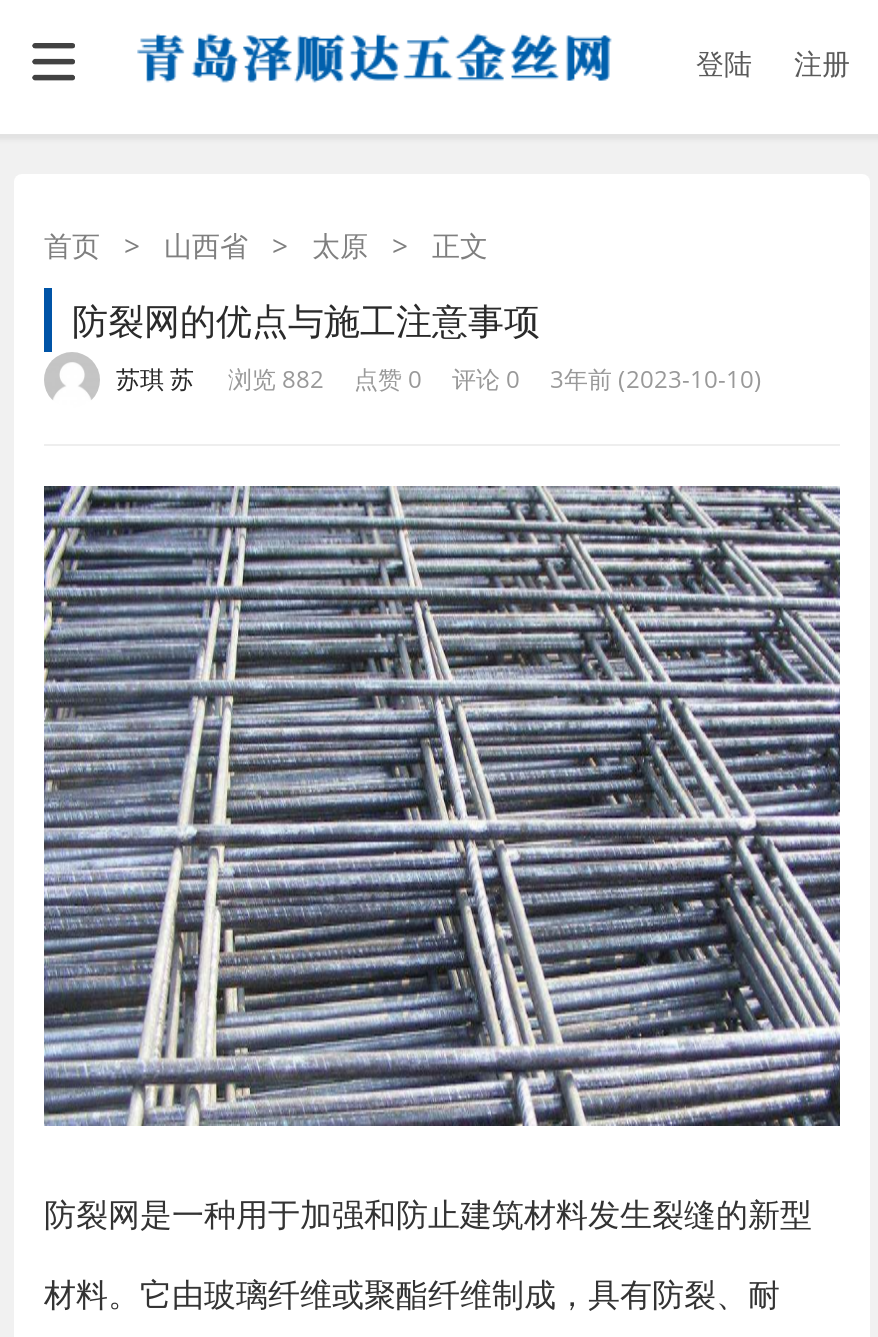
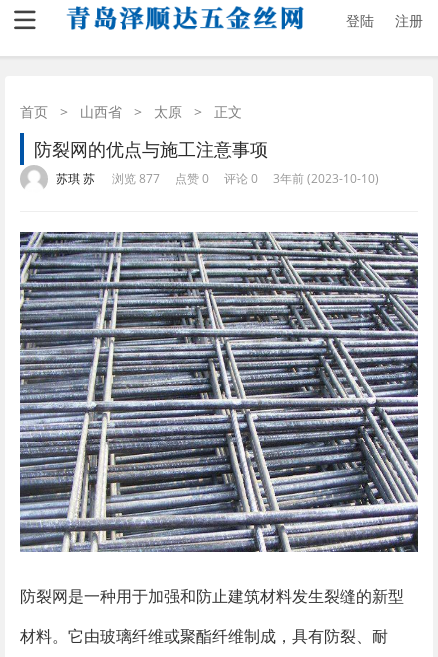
[116,360,762,396] 苏琪 苏 · 浏览 882 · 点赞 0 · 评论 0 · 3年前 (2023-10-10) -> [56,169,379,187] 苏琪 苏 · 浏览 877 · 点赞 0 · 评论 0 · 3年前 (2023-10-10)

